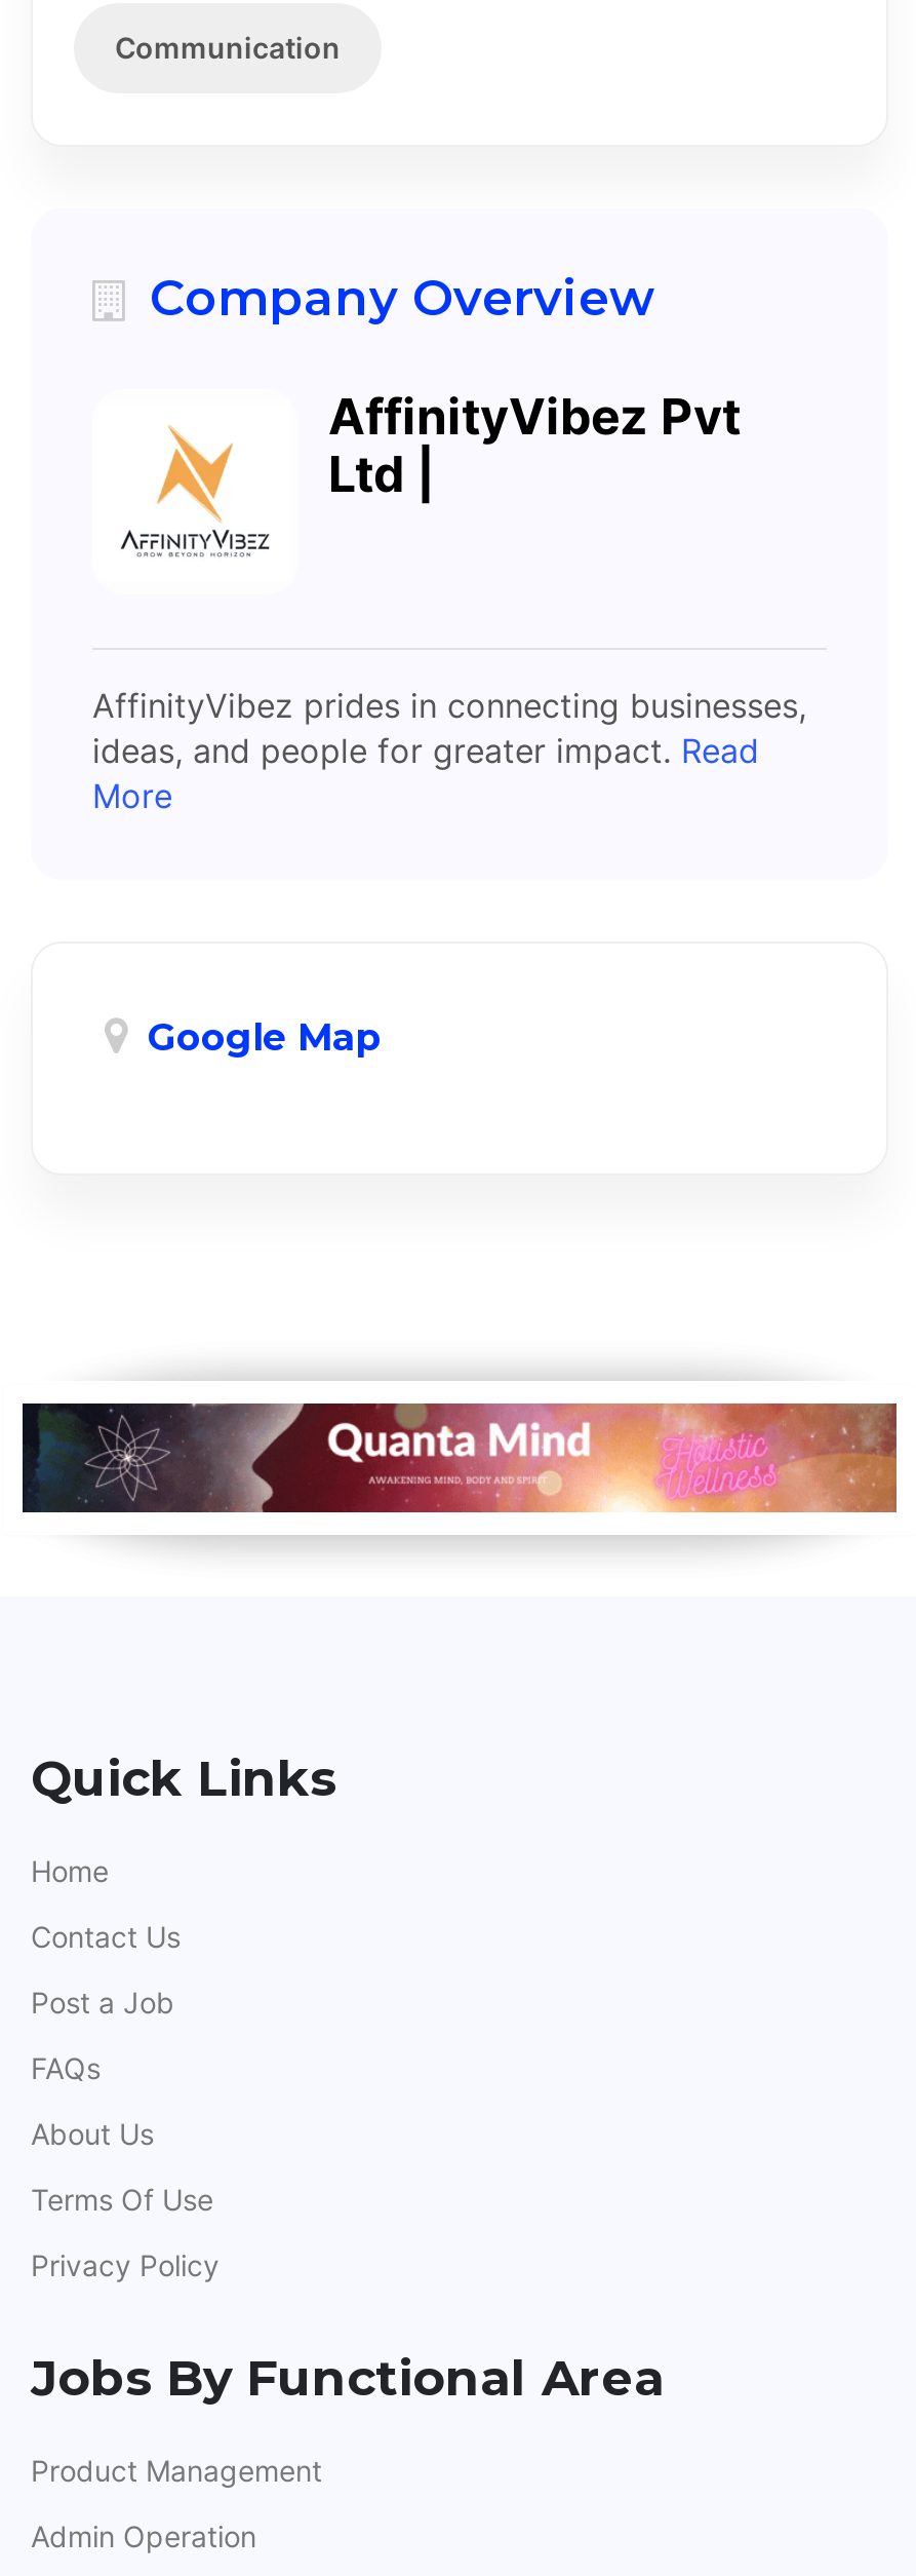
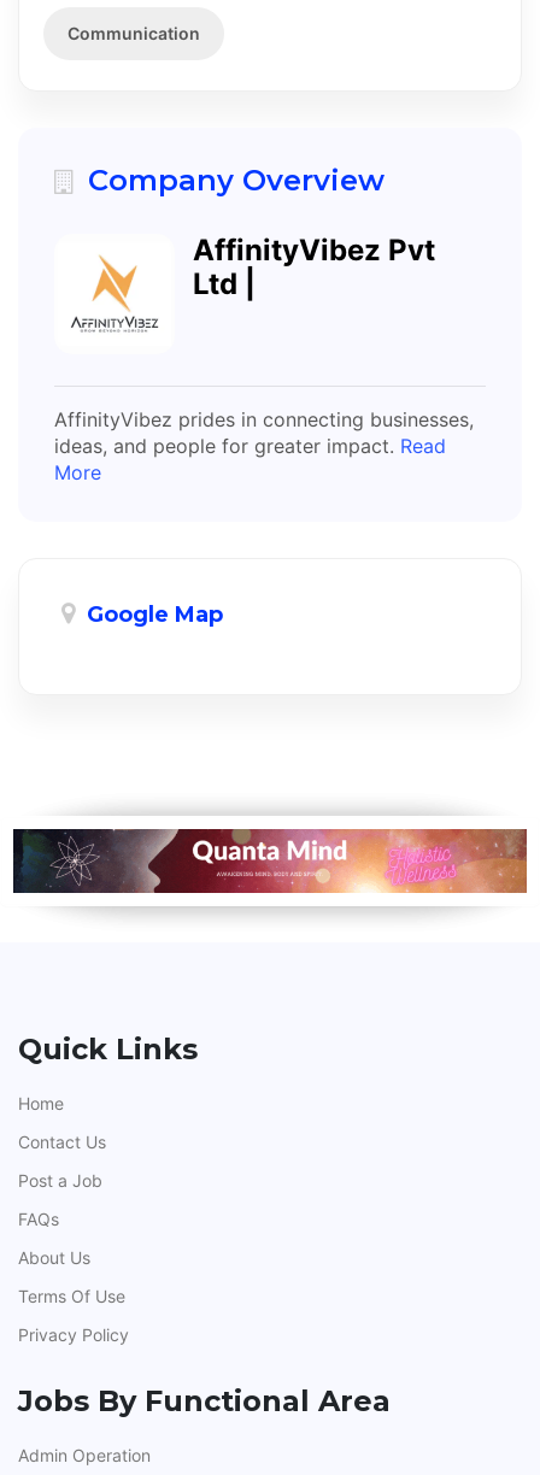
[31,2452,322,2487] Product Management -> none

